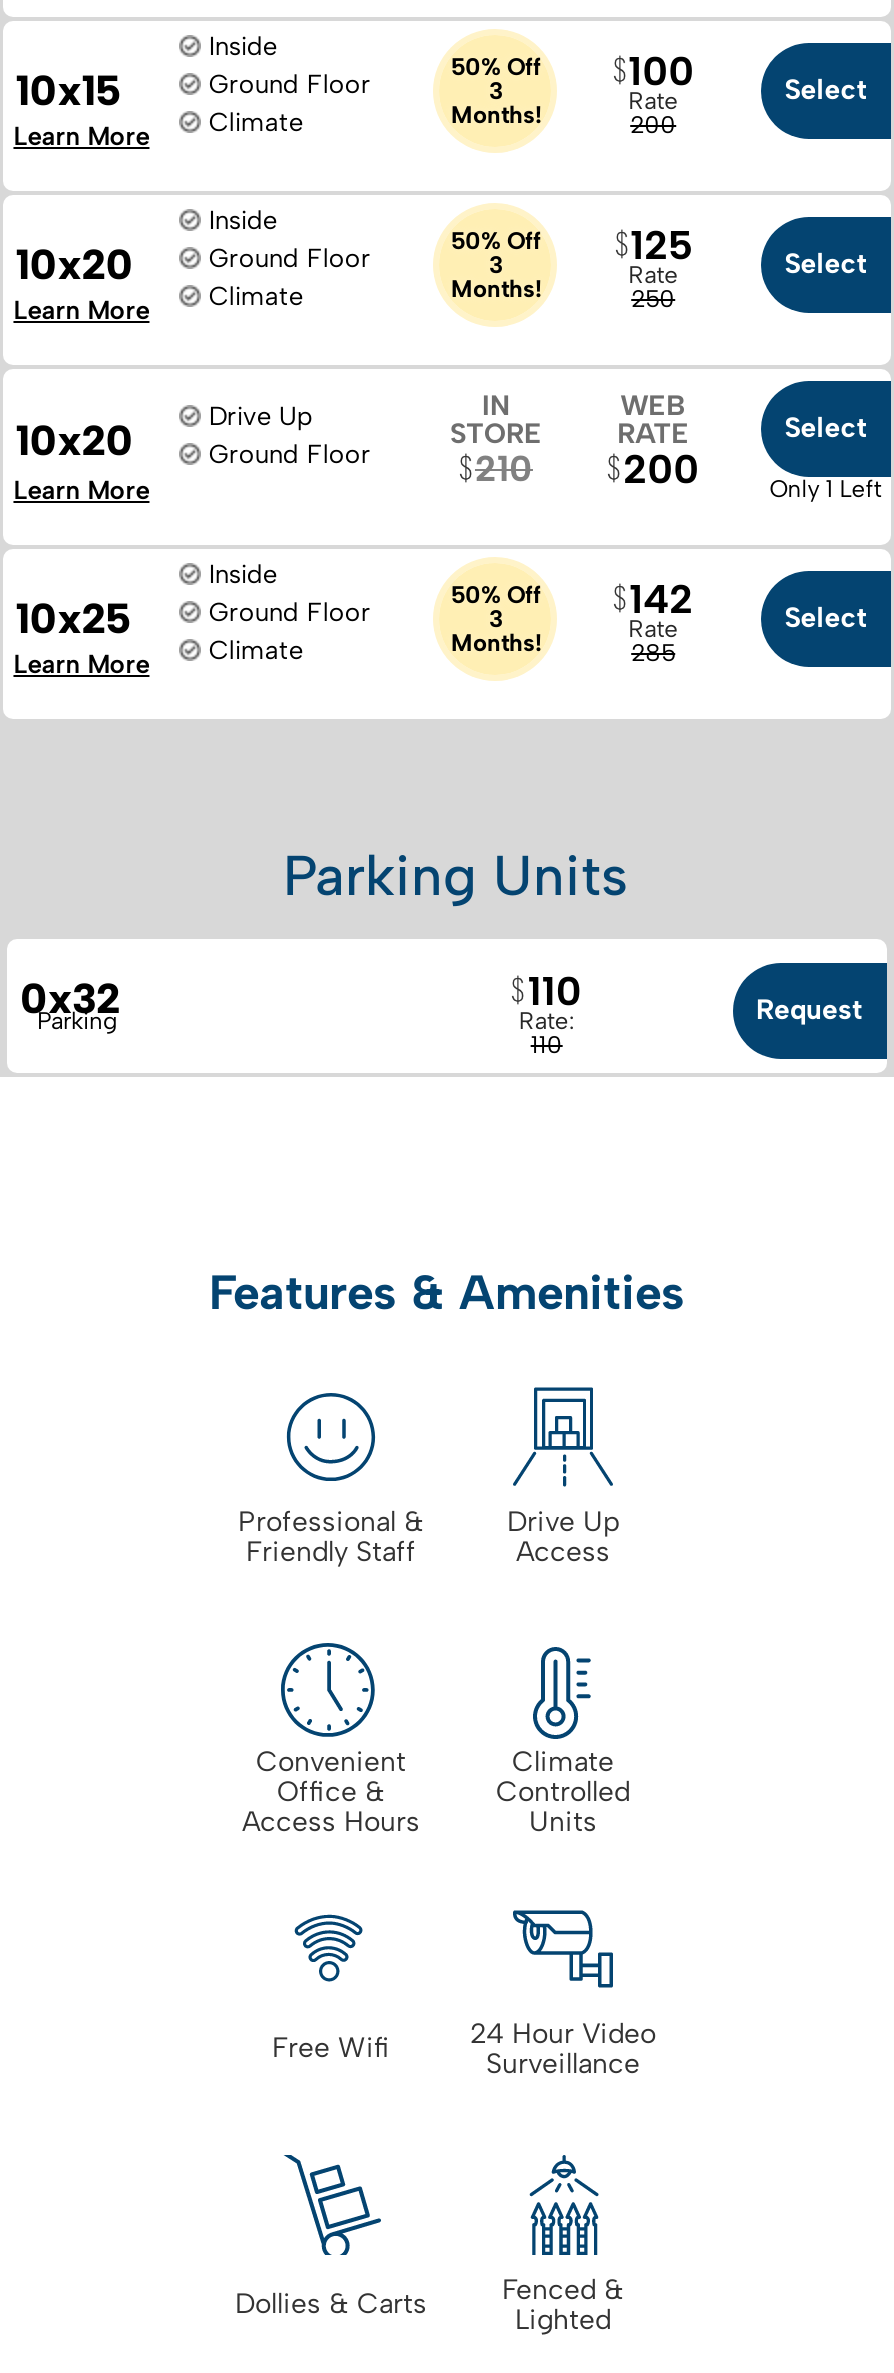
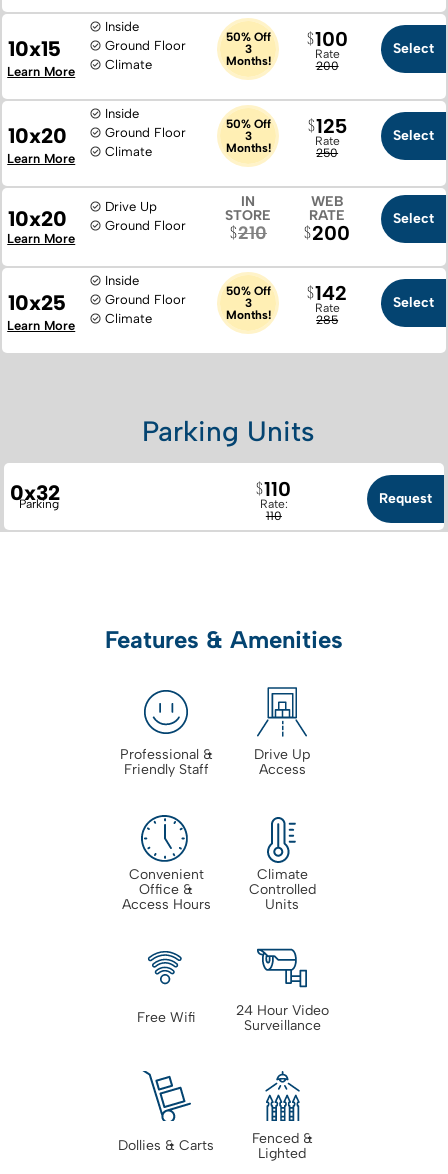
[769,475,881,503] Only 1 Left -> none

